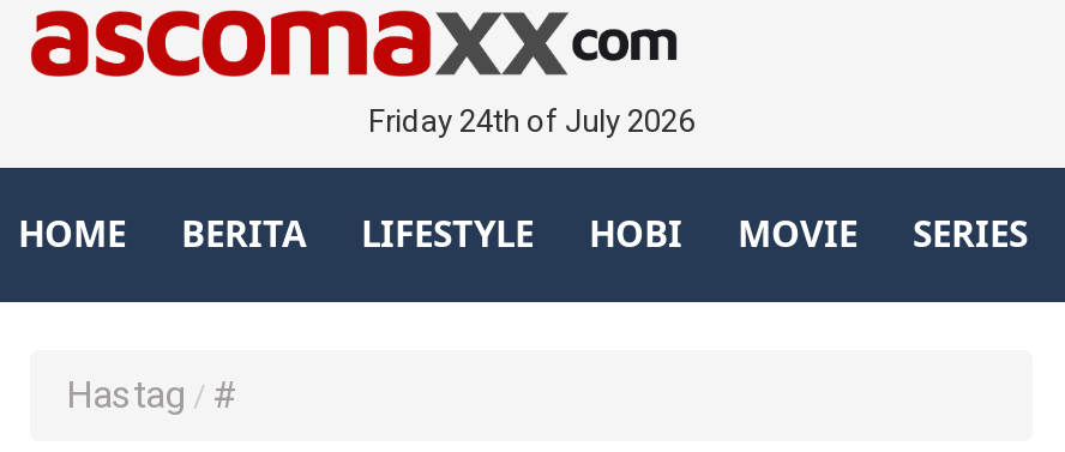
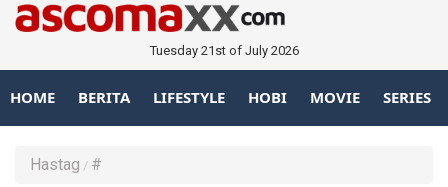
[368,103,694,139] Friday 24th of July 2026 -> [149,43,298,58] Tuesday 21st of July 2026

